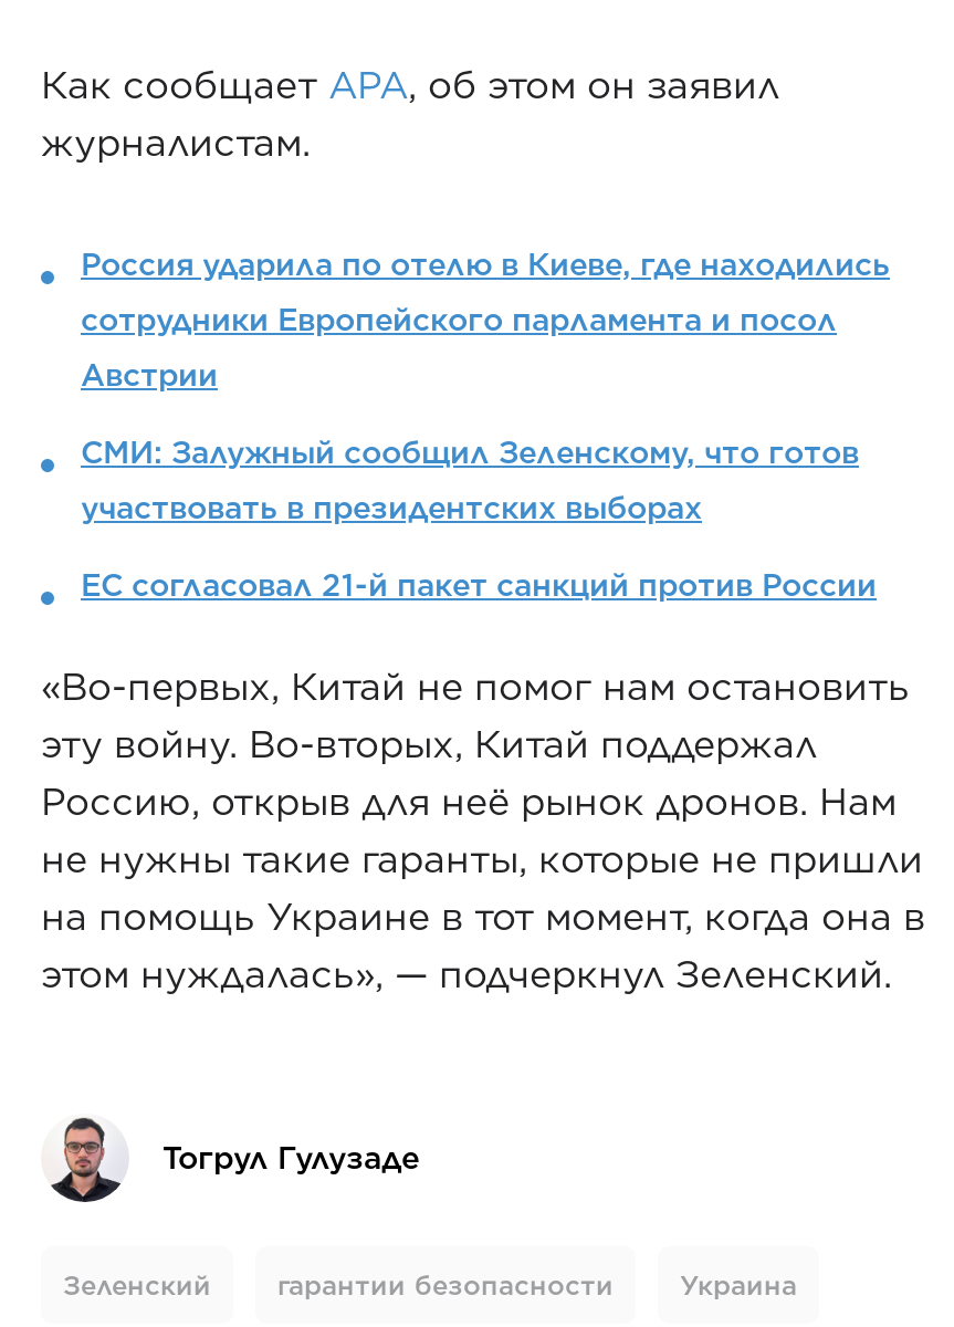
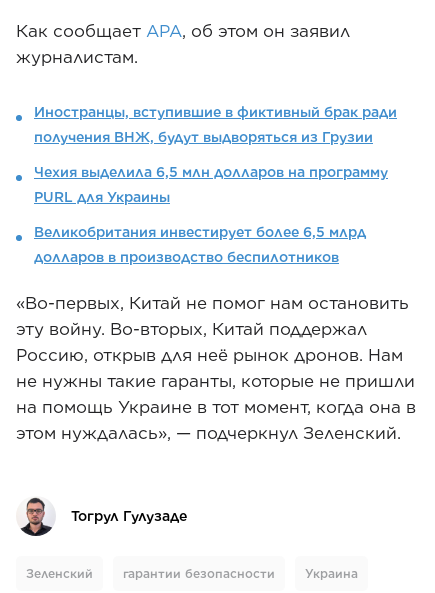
[81,247,890,282] Россия ударила по отелю в Киеве, где находились -> [34,104,397,120] Иностранцы, вступившие в фиктивный брак ради
[81,302,837,338] сотрудники Европейского парламента и посол -> [34,129,373,145] получения ВНЖ, будут выдворяться из Грузии
[81,358,218,393] Австрии -> [34,164,388,180] Чехия выделила 6,5 млн долларов на программу
[81,435,859,470] СМИ: Залужный сообщил Зеленскому, что готов -> [34,189,170,205] PURL для Украины
[81,490,702,526] участвовать в президентских выборах -> [34,224,366,240] Великобритания инвестирует более 6,5 млрд
[81,568,877,603] ЕС согласовал 21-й пакет санкций против России -> [34,249,339,265] долларов в производство беспилотников

